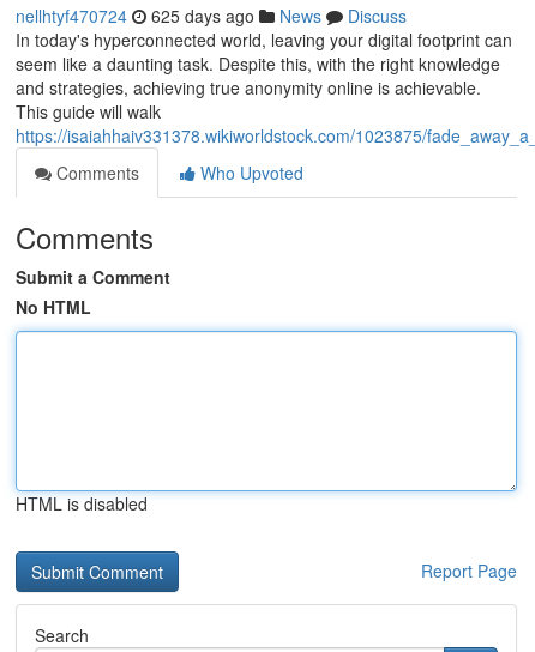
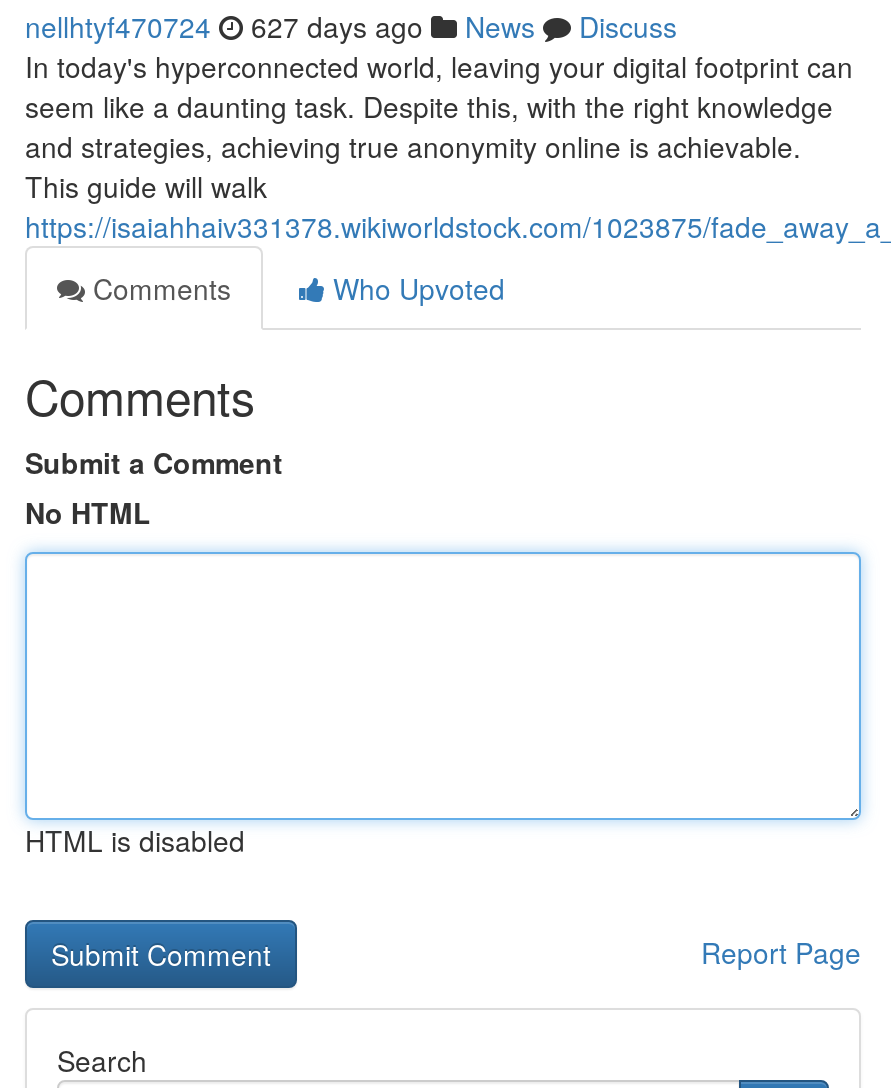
[16,4,407,28] nellhtyf470724 625 days ago News Discuss -> [25,6,677,46] nellhtyf470724 627 days ago News Discuss

